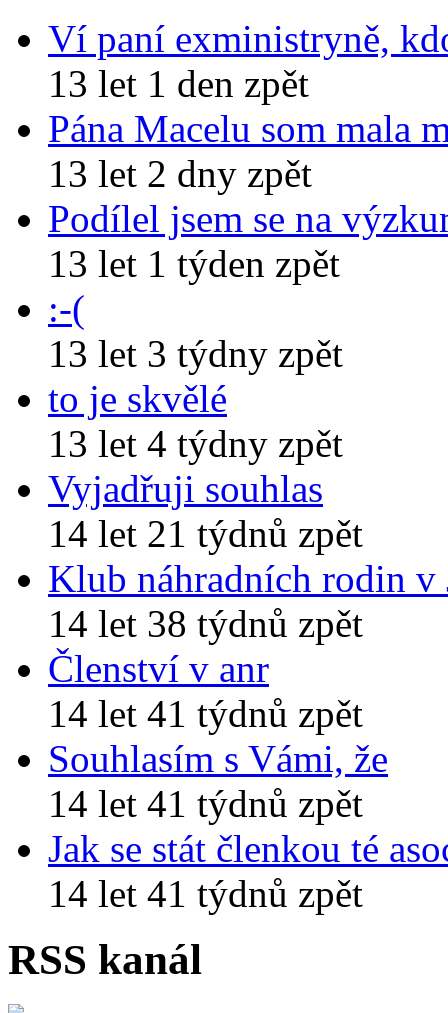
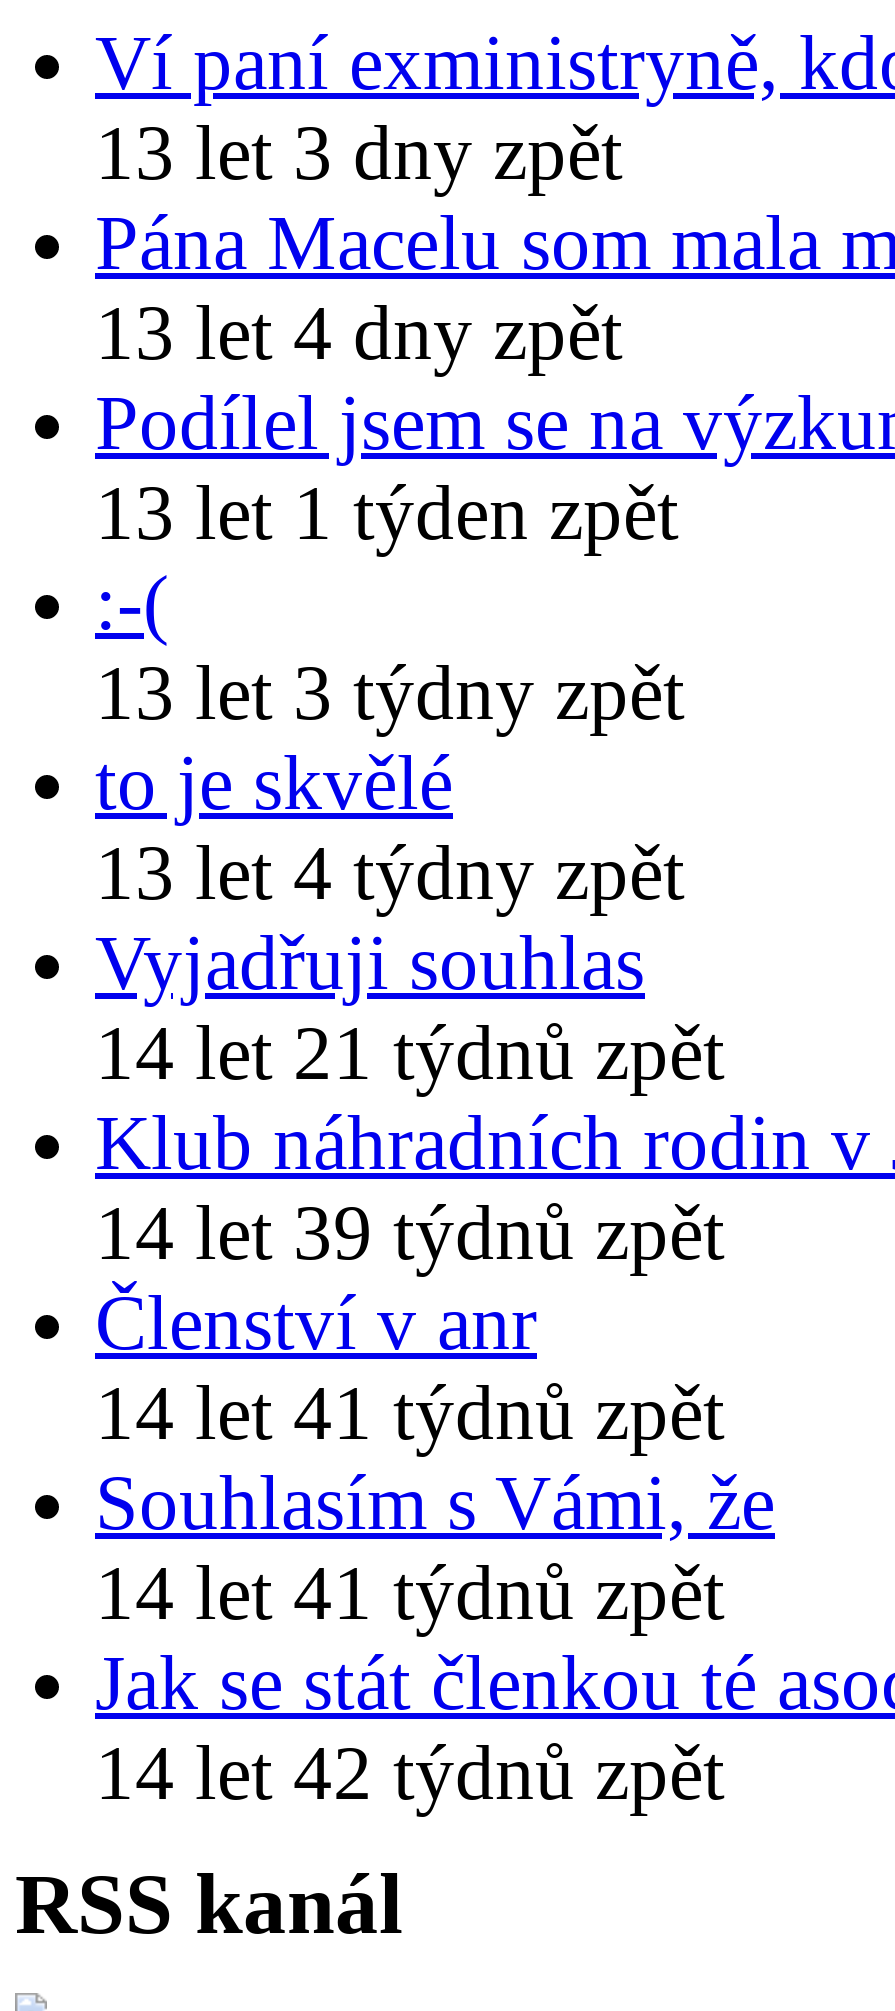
[48,61,309,104] 13 let 1 den zpět -> [95,108,623,194] 13 let 3 dny zpět
[48,151,312,194] 13 let 2 dny zpět -> [95,288,623,374] 13 let 4 dny zpět
[48,601,363,644] 14 let 38 týdnů zpět -> [95,1188,725,1274] 14 let 39 týdnů zpět
[48,871,363,914] 14 let 41 týdnů zpět -> [95,1728,725,1814] 14 let 42 týdnů zpět

